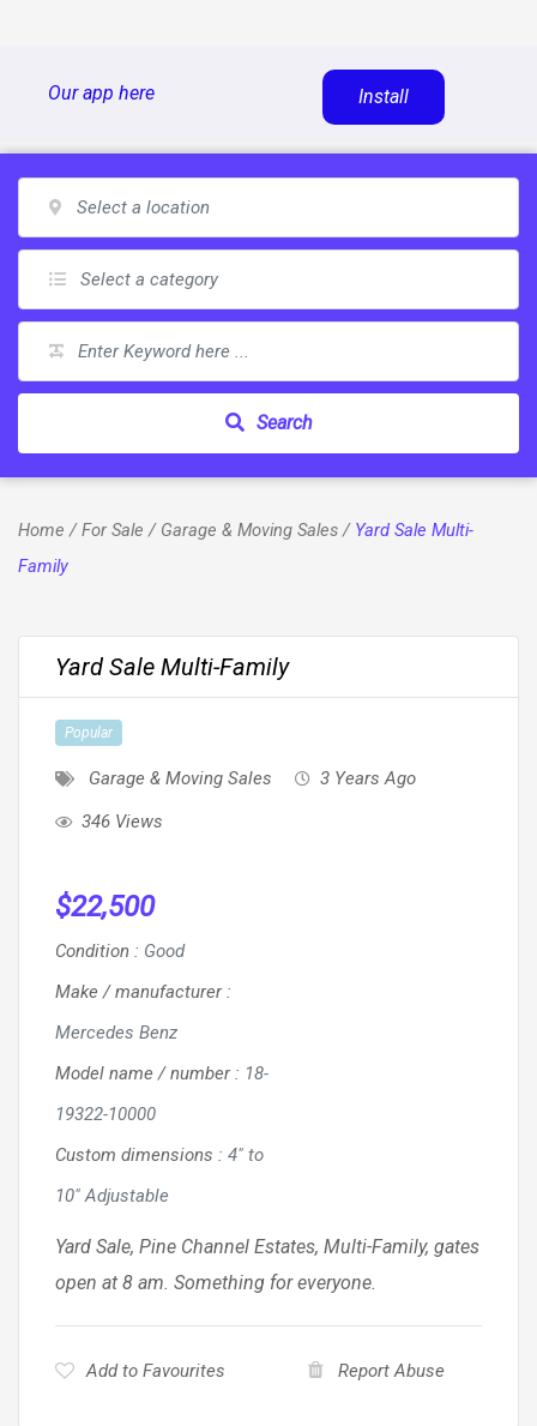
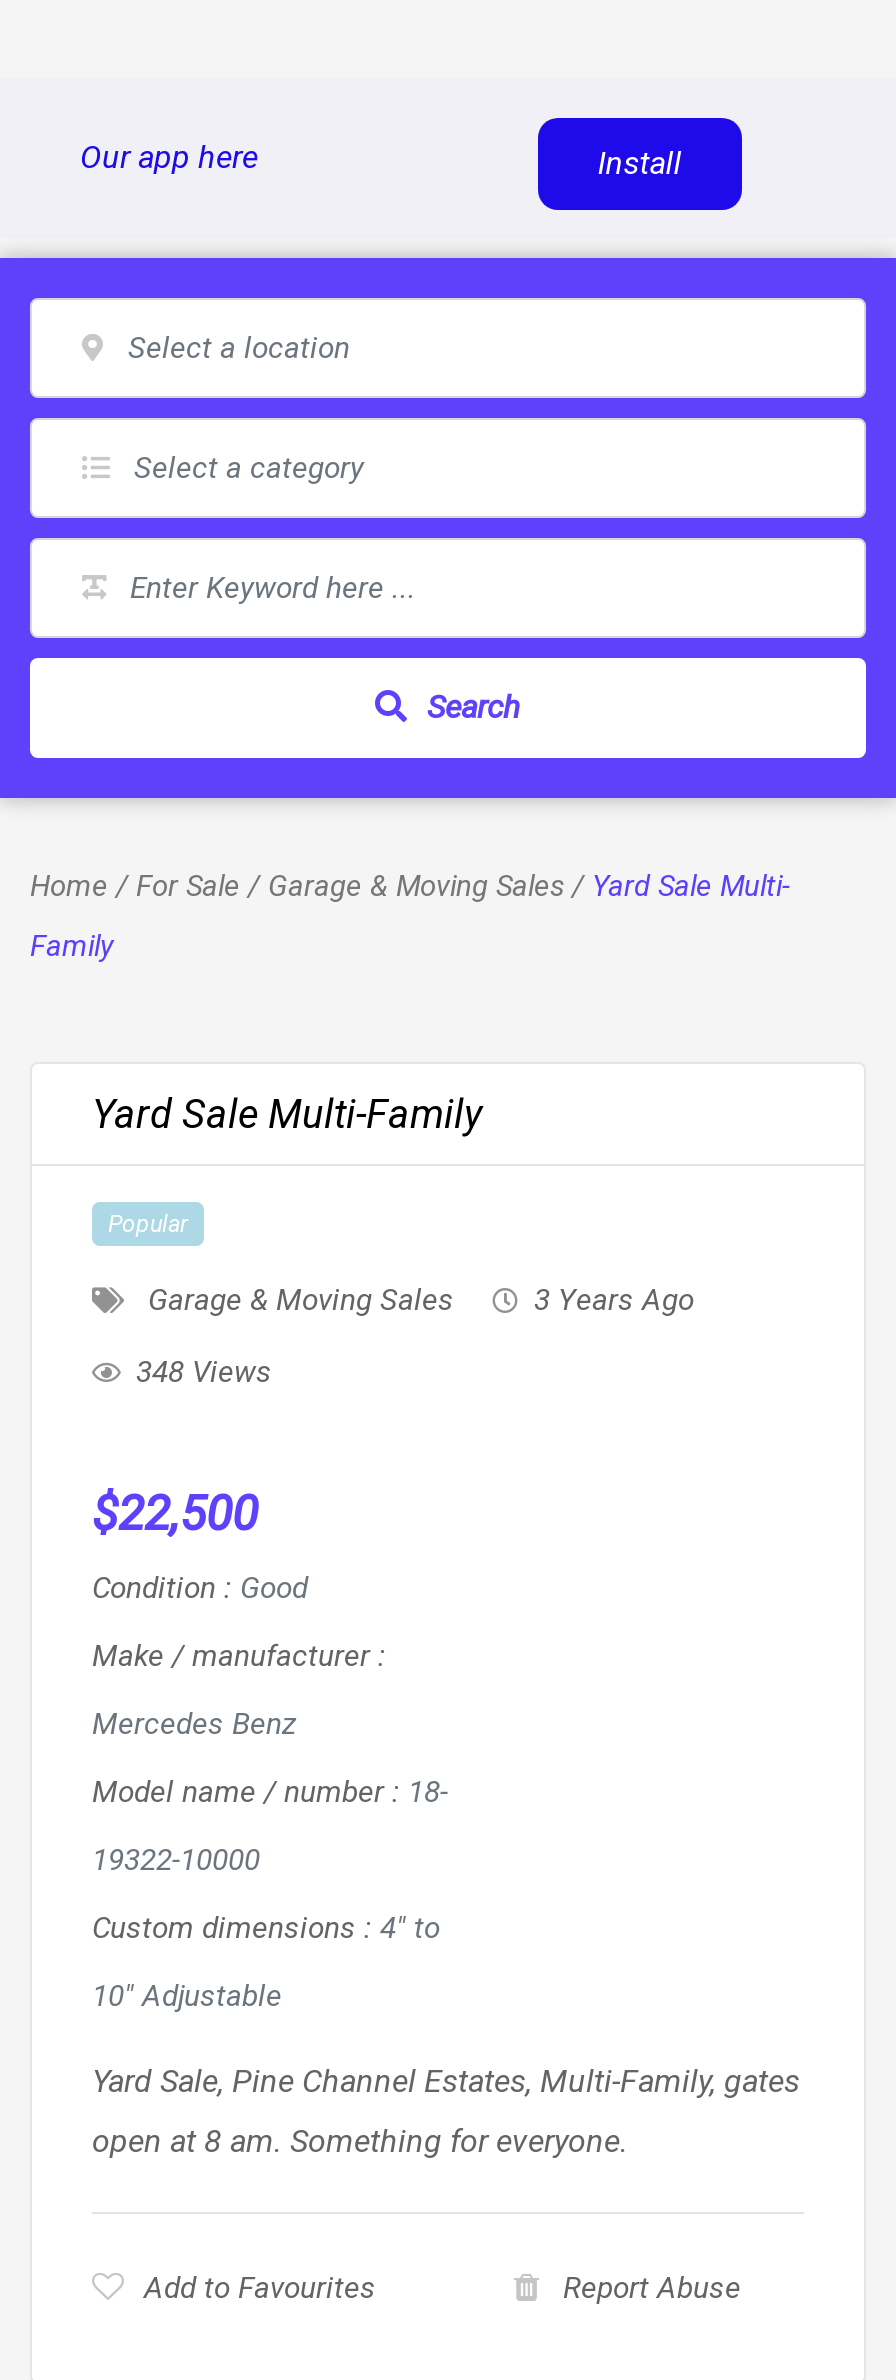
[82,810,163,832] 346 Views -> [136,1353,272,1389] 348 Views

